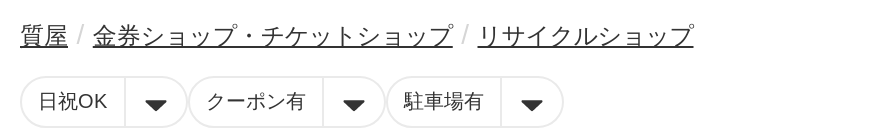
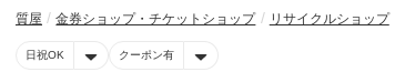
[404,90,484,112] 駐車場有 -> none

